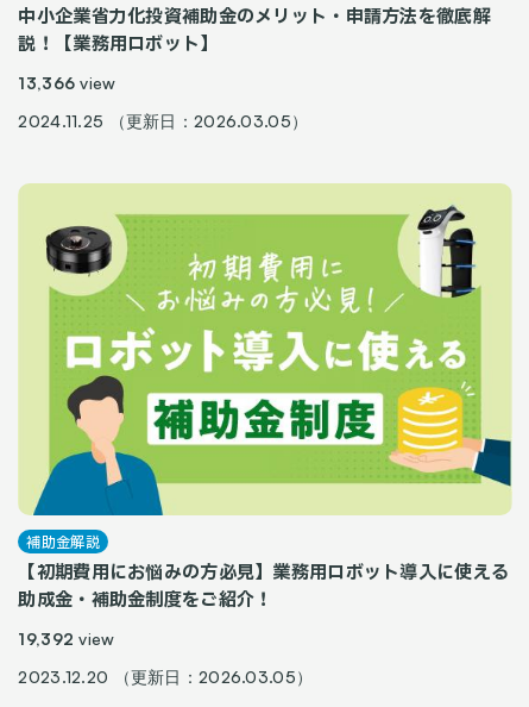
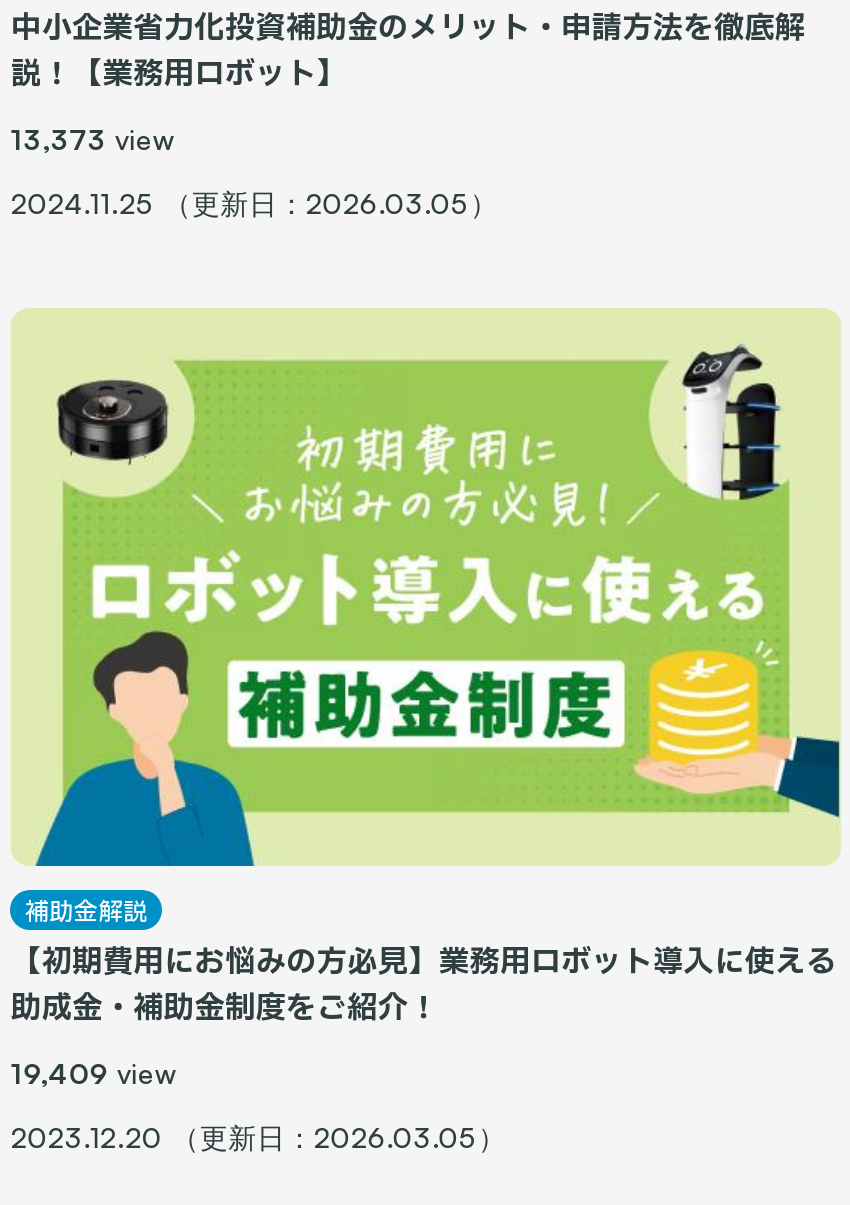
[18,72,116,92] 13,366 view -> [11,121,175,155] 13,373 view
[18,629,115,649] 19,392 view -> [11,1056,177,1090] 19,409 view

